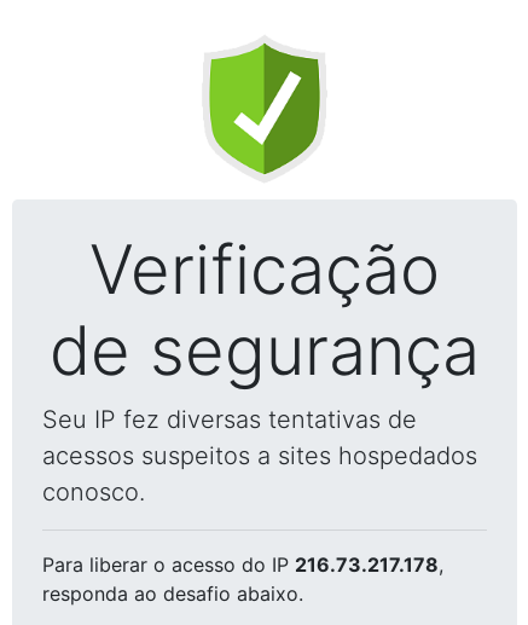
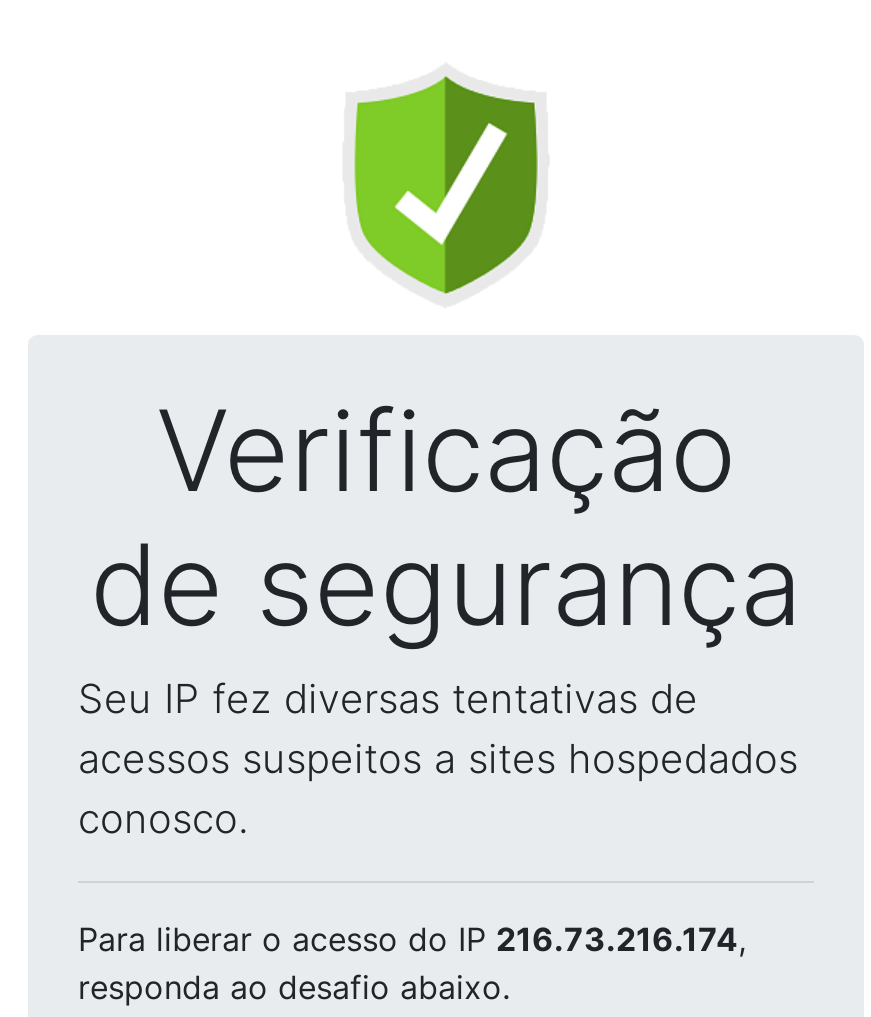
[42,552,443,577] Para liberar o acesso do IP 216.73.217.178, -> [78,919,746,959] Para liberar o acesso do IP 216.73.216.174,

